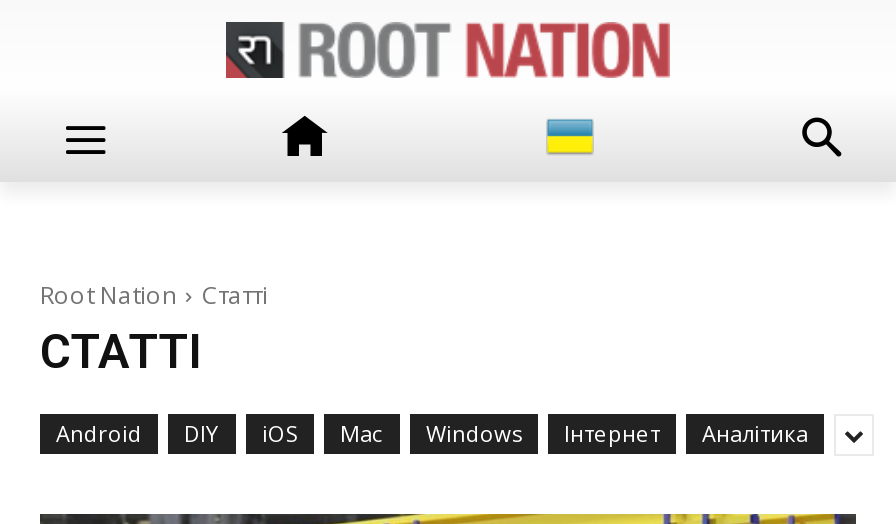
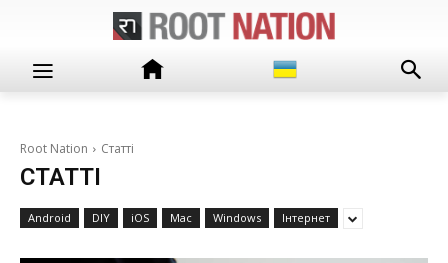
[702,418,808,448] Аналітика -> none

